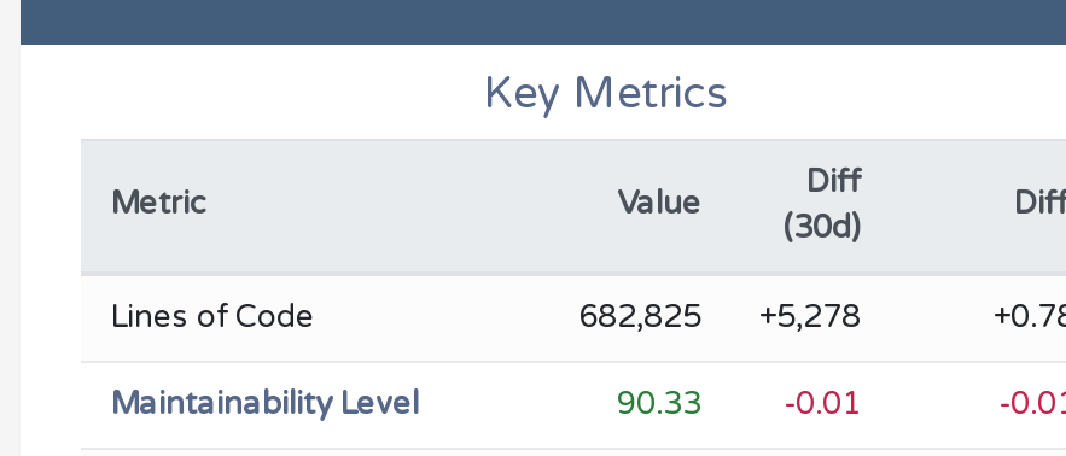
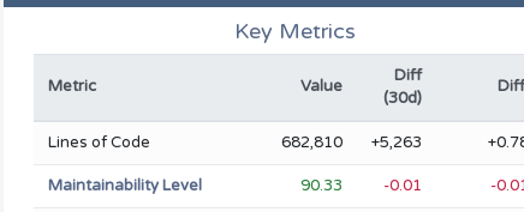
[578,298,701,337] 682,825 -> [281,133,343,152] 682,810
[759,298,861,337] +5,278 -> [371,133,422,152] +5,263

